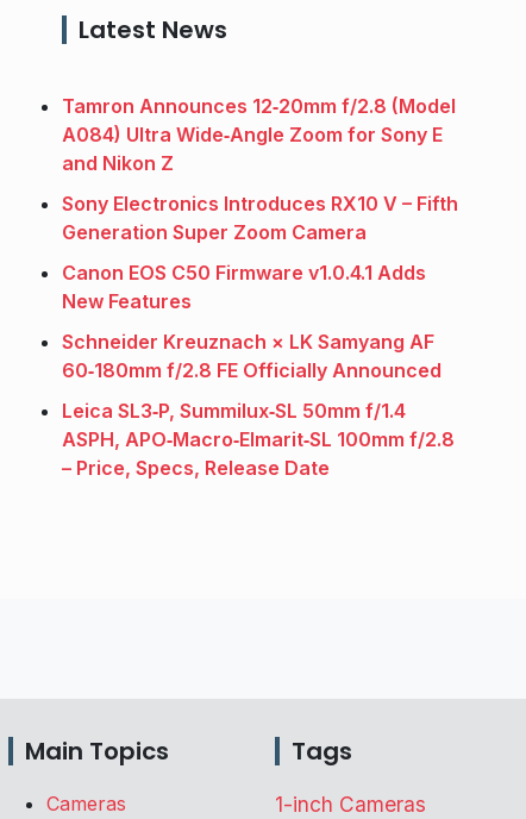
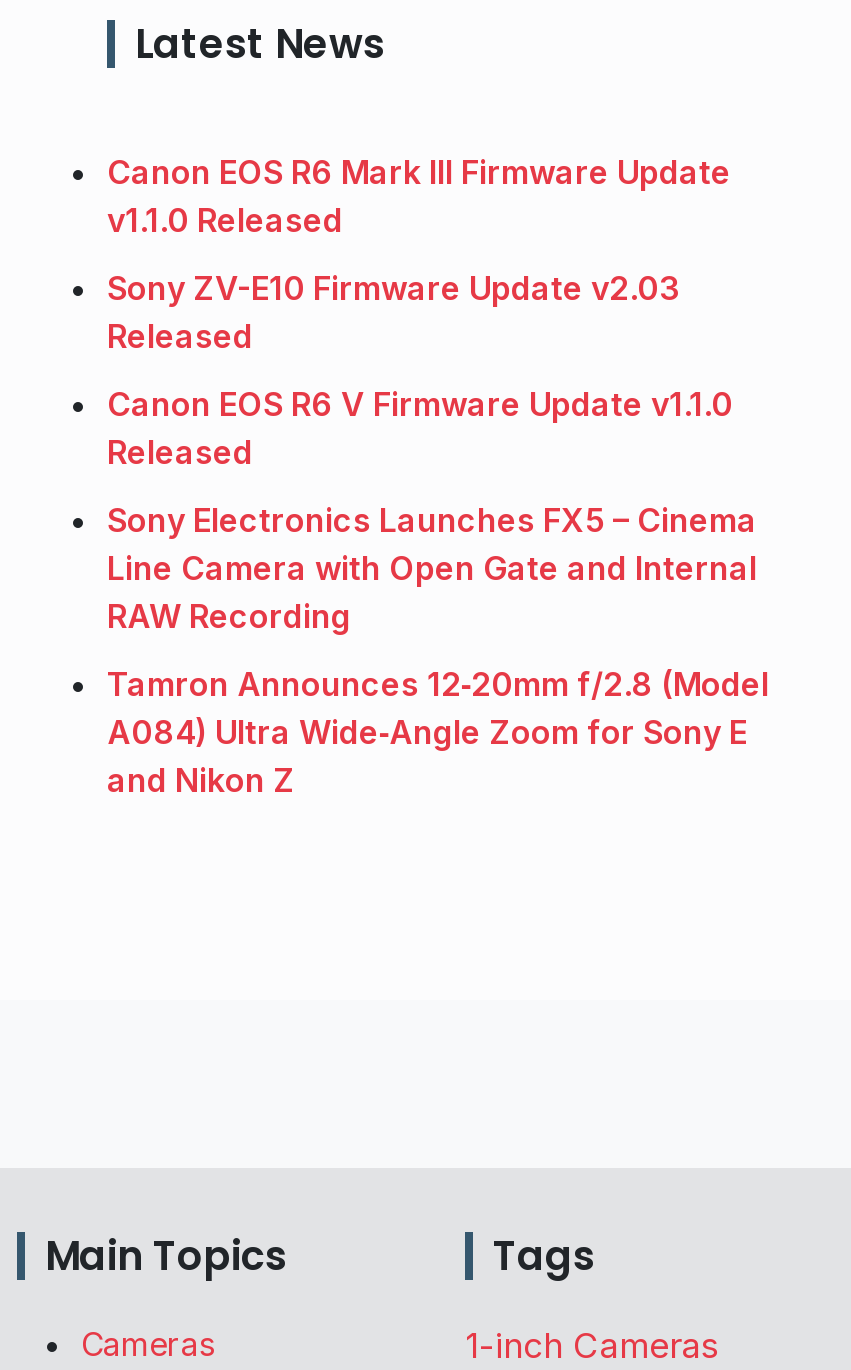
none -> [107,152,757,636] Canon EOS R6 Mark III Firmware Update | v1.1.0 Released | Sony ZV-E10 Firmware Update v2.03 | Released | Canon EOS R6 V Firmware Update v1.1.0 | Released | Sony Electronics Launches FX5 – Cinema | Line Camera with Open Gate and Internal | RAW Recording
moved [62,94,456,175] -> [107,664,769,800]: Tamron Announces 12‑20mm f/2.8 (Model | A084) Ultra Wide‑Angle Zoom for Sony E | and Nikon Z
[62,191,458,479] Sony Electronics Introduces RX10 V – Fifth | Generation Super Zoom Camera | Canon EOS C50 Firmware v1.0.4.1 Adds | New Features | Schneider Kreuznach × LK Samyang AF | 60‑180mm f/2.8 FE Officially Announced | Leica SL3‑P, Summilux‑SL 50mm f/1.4 | ASPH, APO‑Macro‑Elmarit‑SL 100mm f/2.8 | – Price, Specs, Release Date -> none

